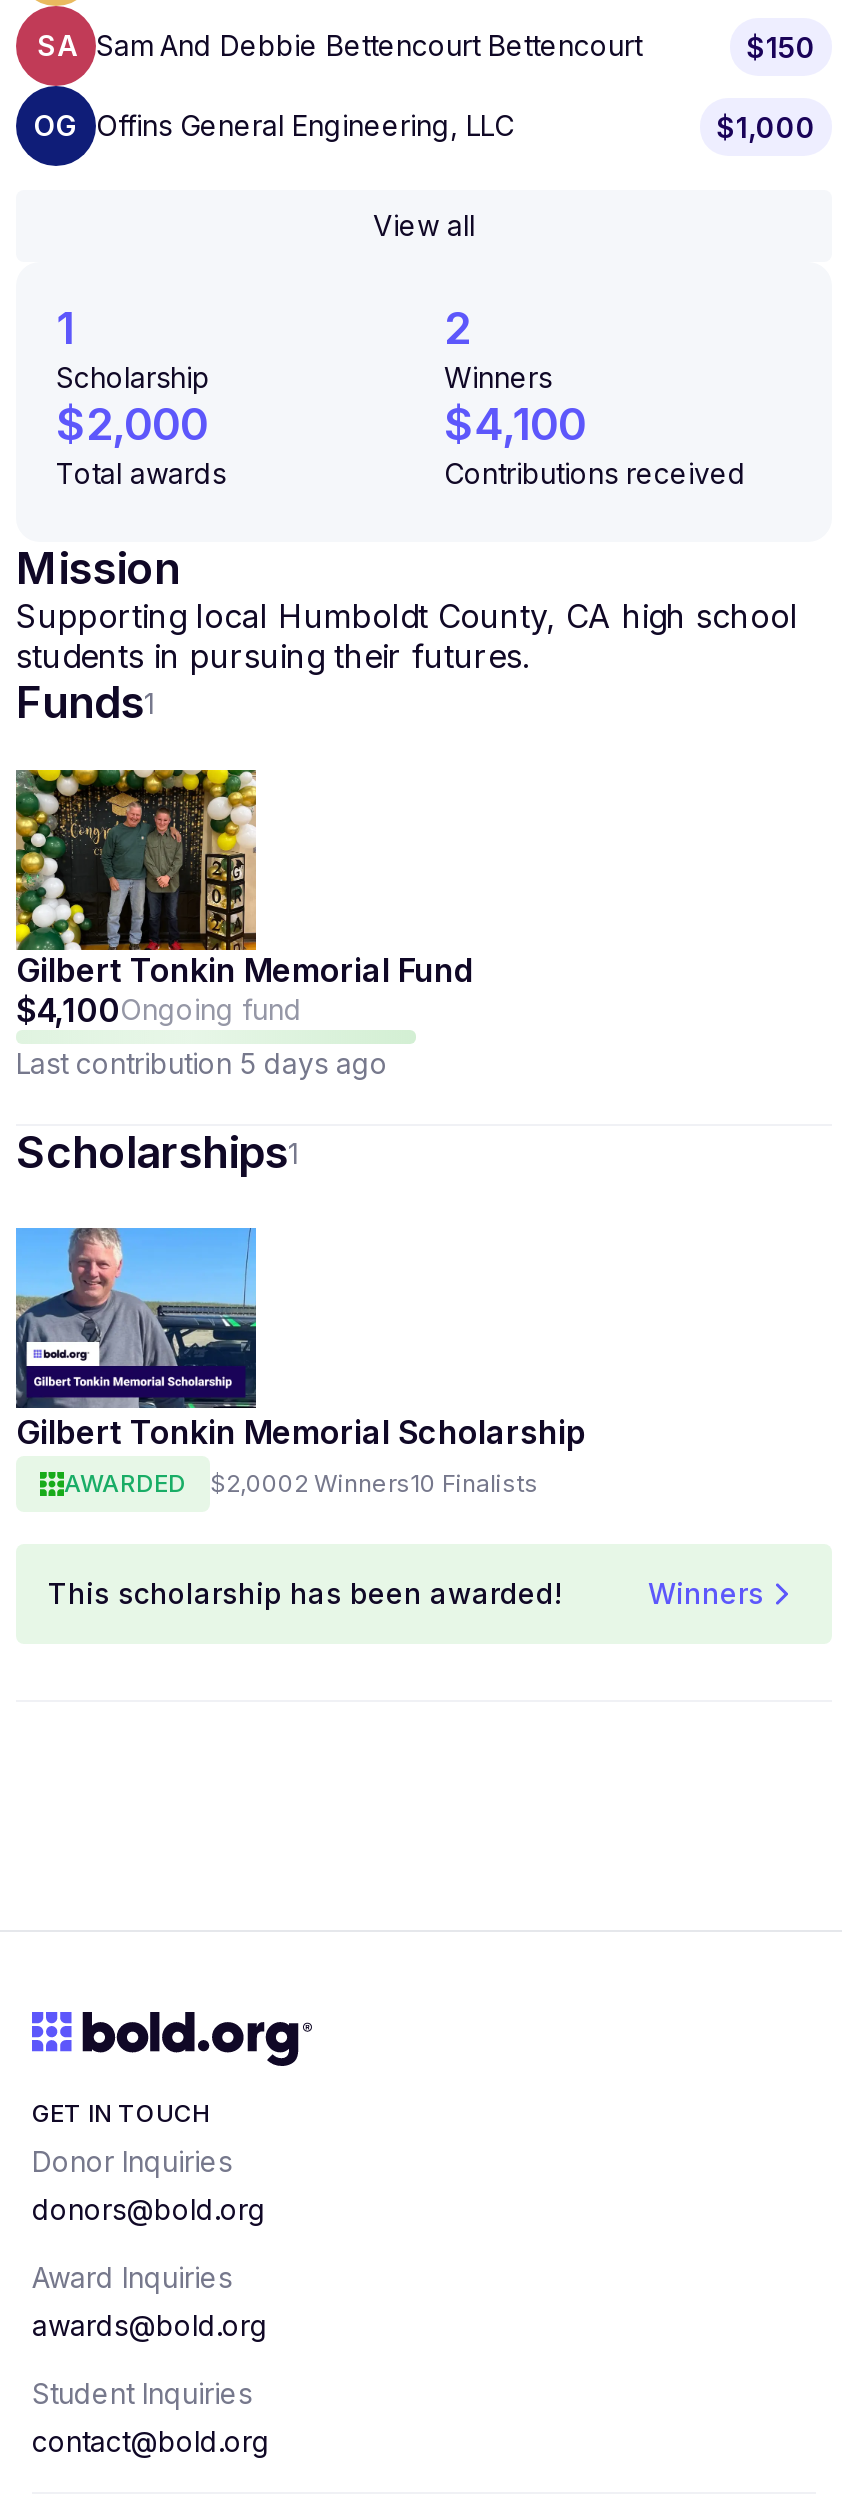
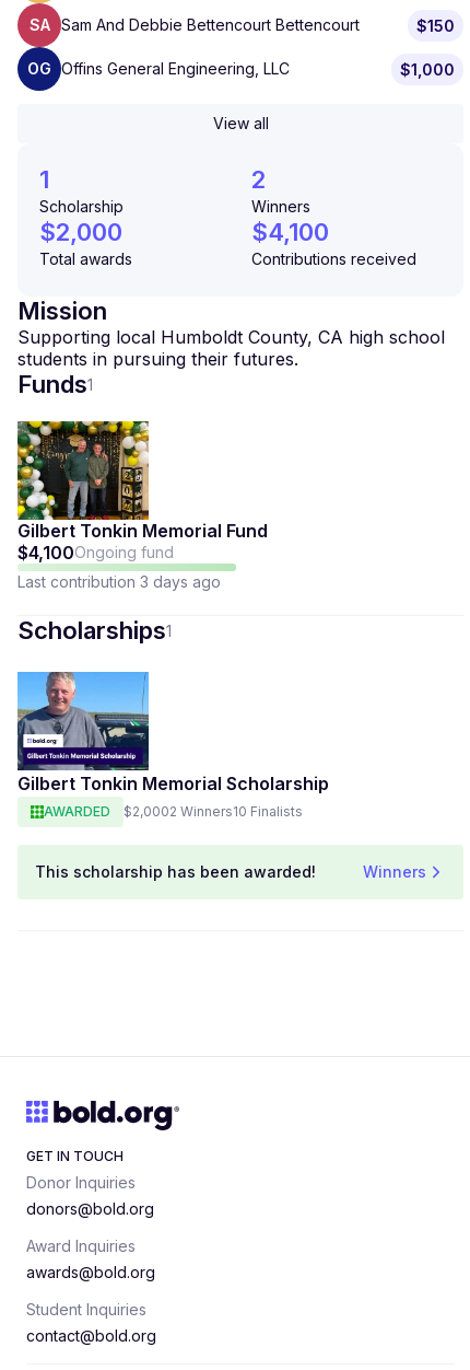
[16,1046,388,1080] Last contribution 5 days ago -> [17,573,221,591] Last contribution 3 days ago

